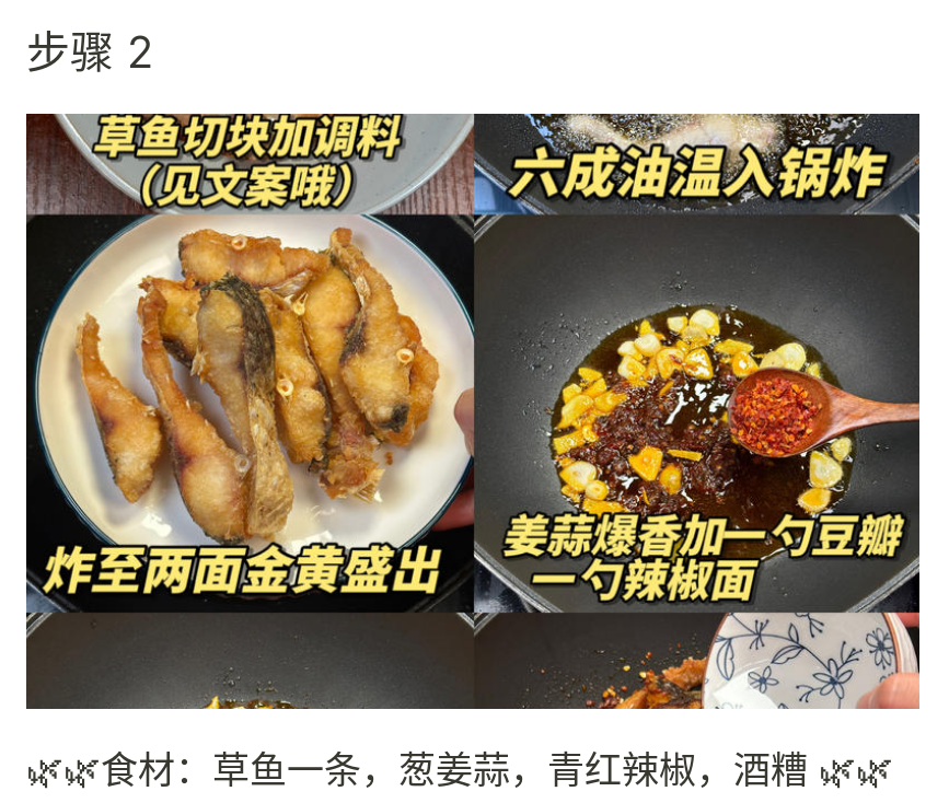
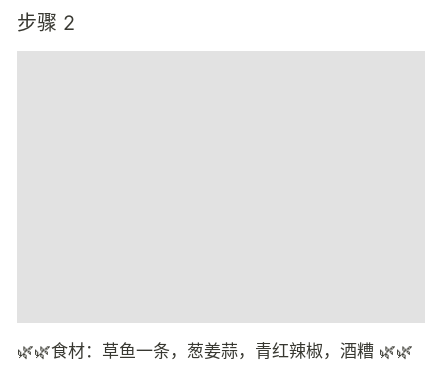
[24,112,922,711] [image] -> none

